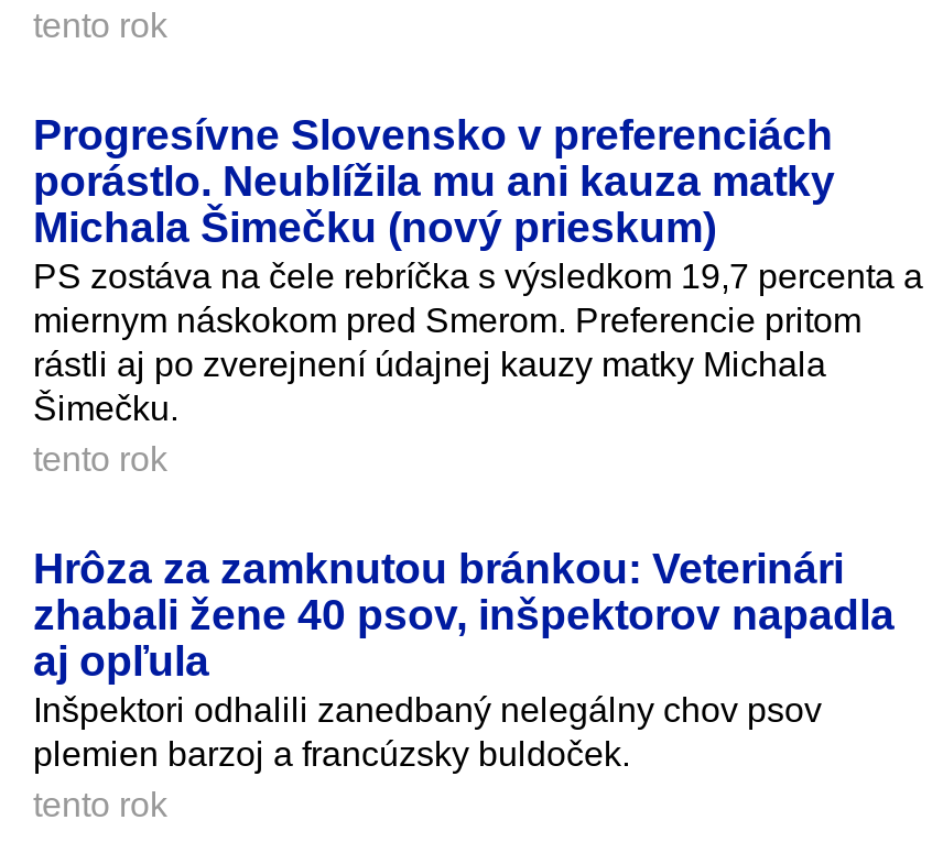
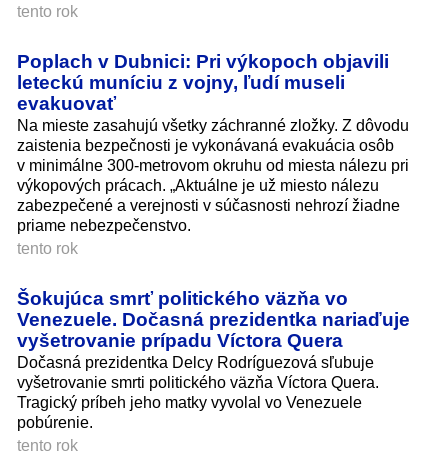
[33,110,923,427] Progresívne Slovensko v preferenciách | porástlo. Neublížila mu ani kauza matky | Michala Šimečku (nový prieskum) | PS zostáva na čele rebríčka s výsledkom 19,7 percenta a | miernym náskokom pred Smerom. Preferencie pritom | rástli aj po zverejnení údajnej kauzy matky Michala | Šimečku. -> [17,50,409,234] Poplach v Dubnici: Pri výkopoch objavili | leteckú muníciu z vojny, ľudí museli | evakuovať | Na mieste zasahujú všetky záchranné zložky. Z dôvodu | zaistenia bezpečnosti je vykonávaná evakuácia osôb | v minimálne 300-metrovom okruhu od miesta nálezu pri | výkopových prácach. „Aktuálne je už miesto nálezu | zabezpečené a verejnosti v súčasnosti nehrozí žiadne | priame nebezpečenstvo.
[33,543,895,772] Hrôza za zamknutou bránkou: Veterinári | zhabali žene 40 psov, inšpektorov napadla | aj opľula | Inšpektori odhalili zanedbaný nelegálny chov psov | plemien barzoj a francúzsky buldoček. -> [17,287,410,431] Šokujúca smrť politického väzňa vo | Venezuele. Dočasná prezidentka nariaďuje | vyšetrovanie prípadu Víctora Quera | Dočasná prezidentka Delcy Rodríguezová sľubuje | vyšetrovanie smrti politického väzňa Víctora Quera. | Tragický príbeh jeho matky vyvolal vo Venezuele | pobúrenie.

